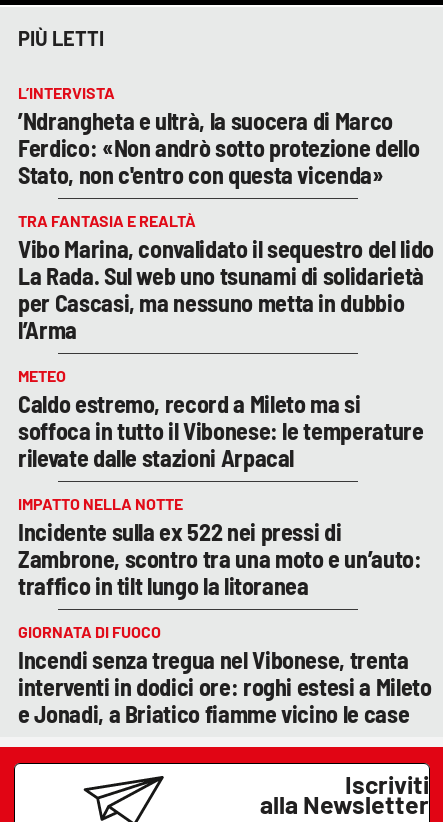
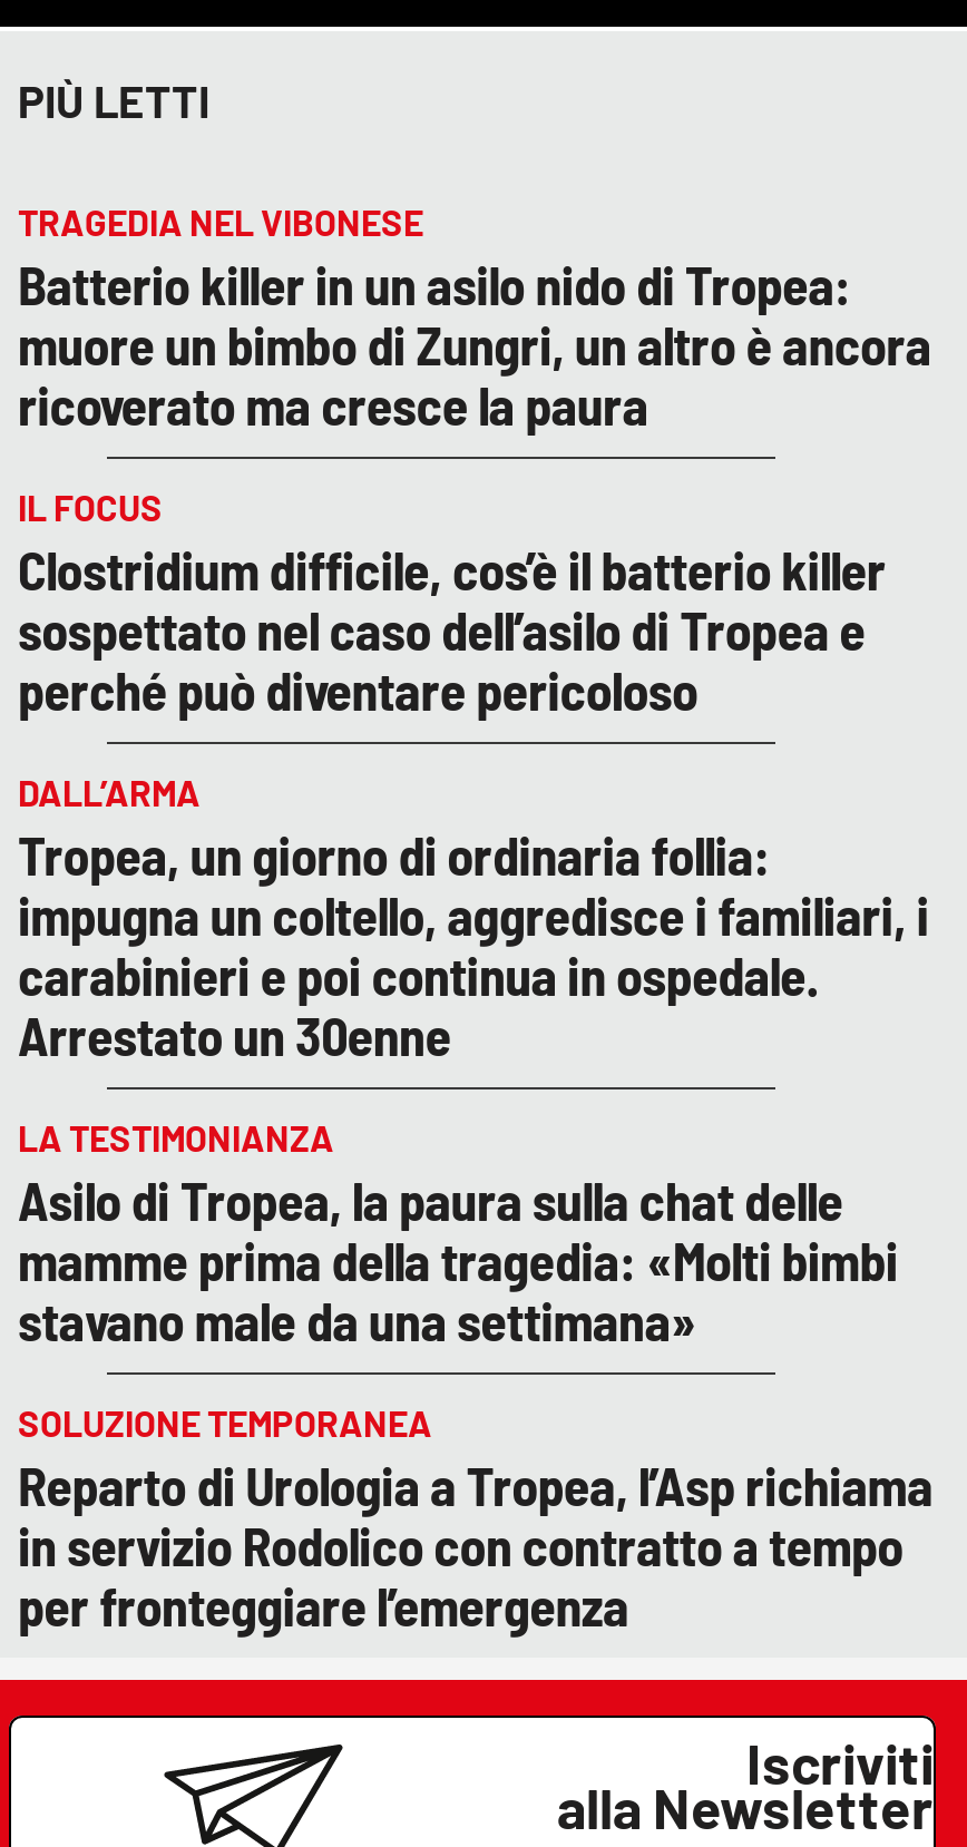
[18,83,419,189] L’INTERVISTA | ’Ndrangheta e ultrà, la suocera di Marco | Ferdico: «Non andrò sotto protezione dello | Stato, non c'entro con questa vicenda» -> [18,200,931,436] TRAGEDIA NEL VIBONESE | Batterio killer in un asilo nido di Tropea: | muore un bimbo di Zungri, un altro è ancora | ricoverato ma cresce la paura
[18,211,434,344] TRA FANTASIA E REALTÀ | Vibo Marina, convalidato il sequestro del lido | La Rada. Sul web uno tsunami di solidarietà | per Cascasi, ma nessuno metta in dubbio | l’Arma -> [18,485,886,721] IL FOCUS | Clostridium difficile, cos’è il batterio killer | sospettato nel caso dell’asilo di Tropea e | perché può diventare pericoloso
[18,366,424,472] METEO | Caldo estremo, record a Mileto ma si | soffoca in tutto il Vibonese: le temperature | rilevate dalle stazioni Arpacal -> [18,770,929,1067] DALL’ARMA | Tropea, un giorno di ordinaria follia: | impugna un coltello, aggredisce i familiari, i | carabinieri e poi continua in ospedale. | Arrestato un 30enne
[18,494,422,600] IMPATTO NELLA NOTTE | Incidente sulla ex 522 nei pressi di | Zambrone, scontro tra una moto e un’auto: | traffico in tilt lungo la litoranea -> [18,1116,898,1352] LA TESTIMONIANZA | Asilo di Tropea, la paura sulla chat delle | mamme prima della tragedia: «Molti bimbi | stavano male da una settimana»
[18,622,432,728] GIORNATA DI FUOCO | Incendi senza tregua nel Vibonese, trenta | interventi in dodici ore: roghi estesi a Mileto | e Jonadi, a Briatico fiamme vicino le case -> [18,1401,933,1637] SOLUZIONE TEMPORANEA | Reparto di Urologia a Tropea, l’Asp richiama | in servizio Rodolico con contratto a tempo | per fronteggiare l’emergenza

